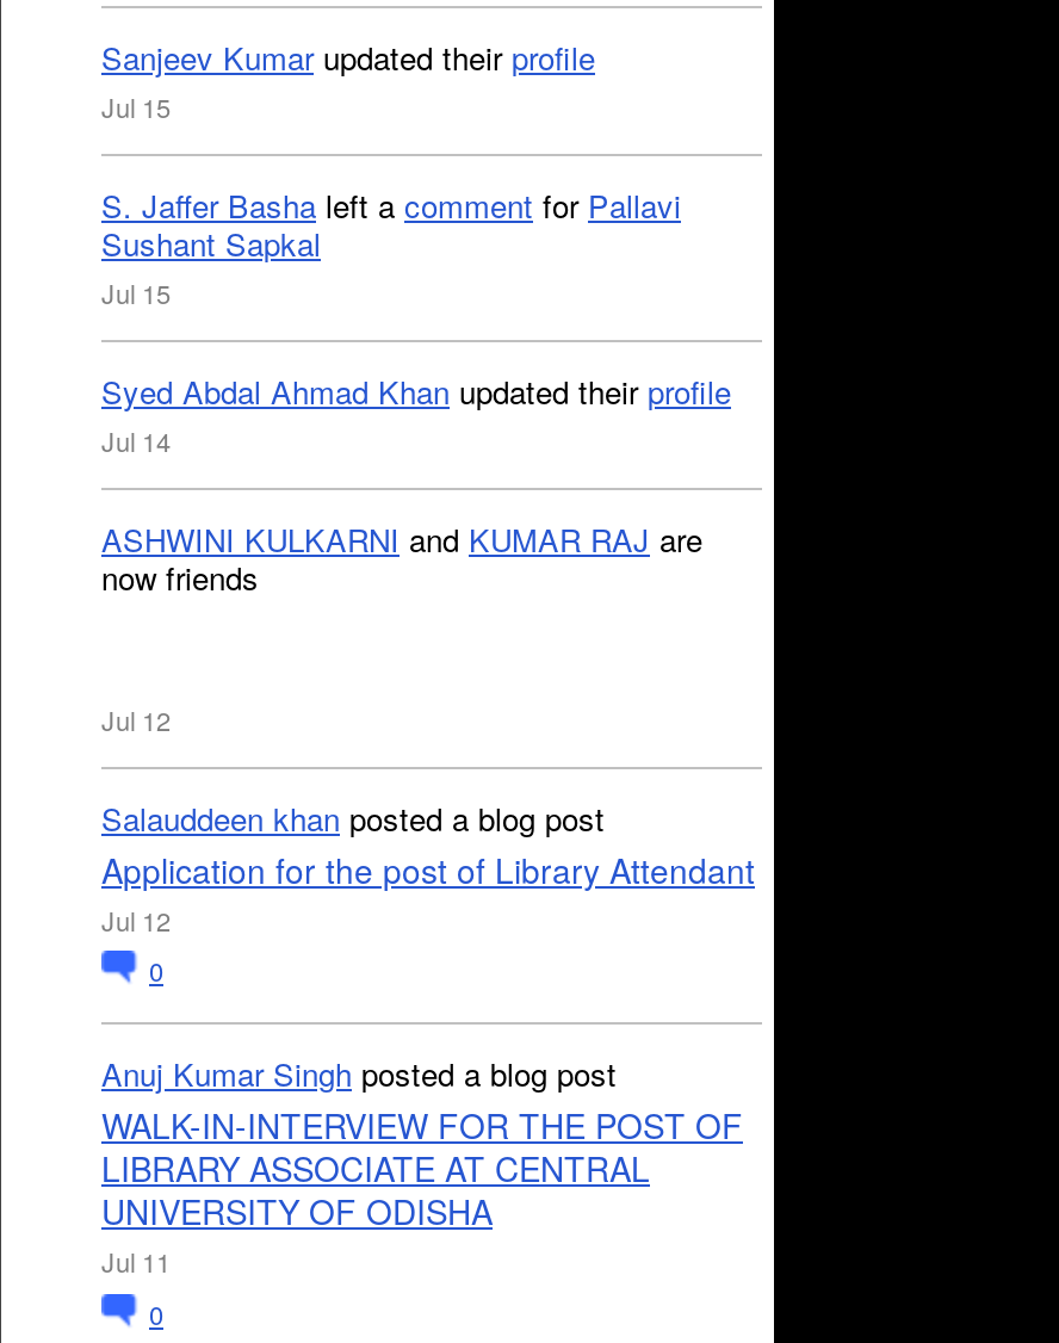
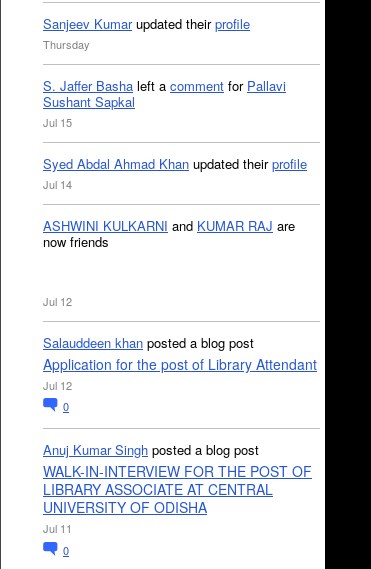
[101,87,171,125] Jul 15 -> [43,36,90,52] Thursday

